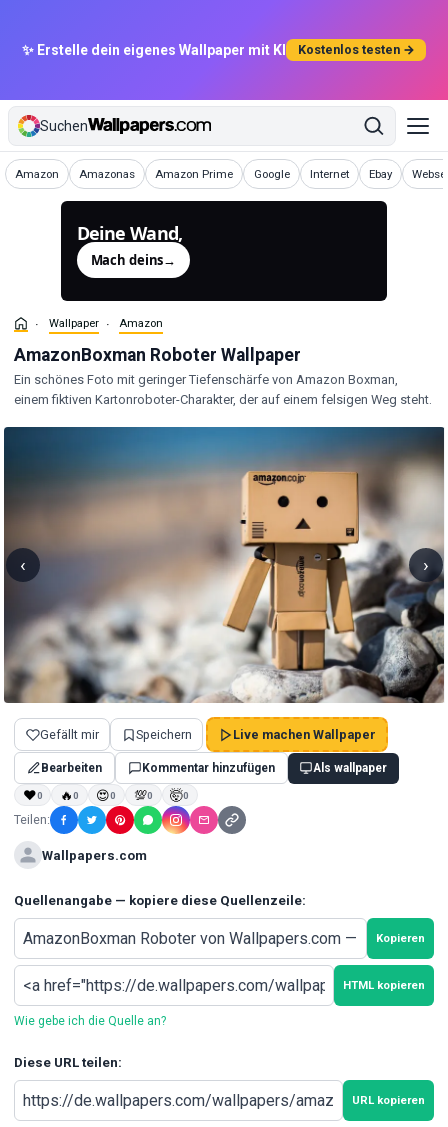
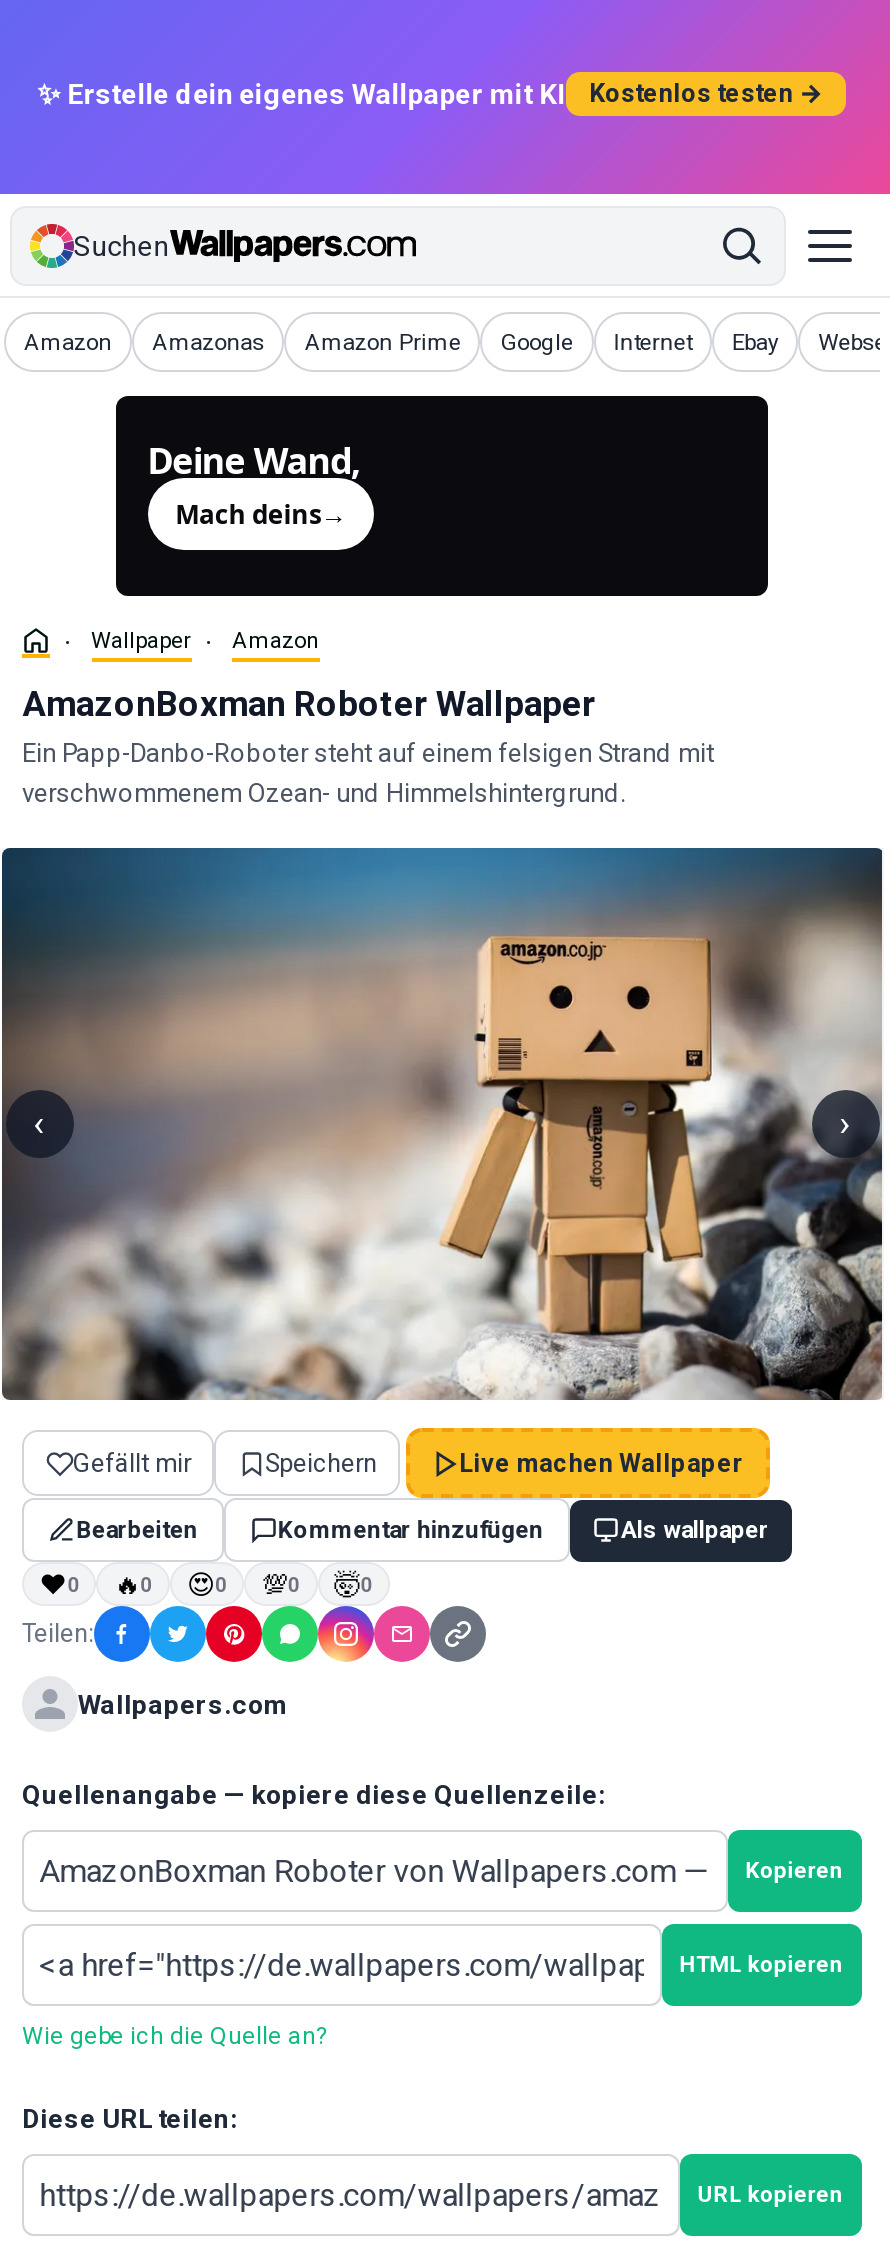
[14,372,432,407] Ein schönes Foto mit geringer Tiefenschärfe von Amazon Boxman, | einem fiktiven Kartonroboter-Charakter, der auf einem felsigen Weg steht. -> [22,737,714,807] Ein Papp-Danbo-Roboter steht auf einem felsigen Strand mit | verschwommenem Ozean- und Himmelshintergrund.

